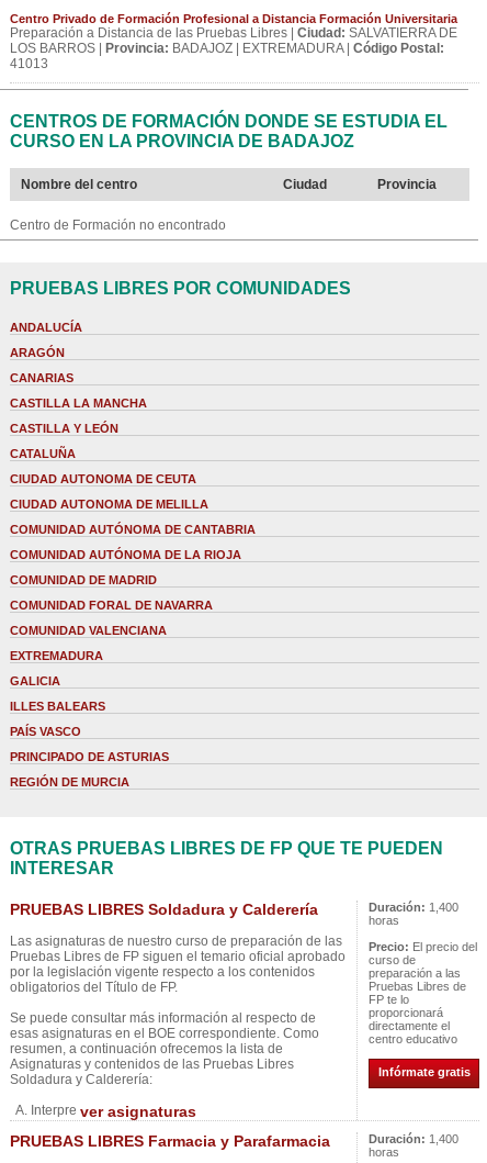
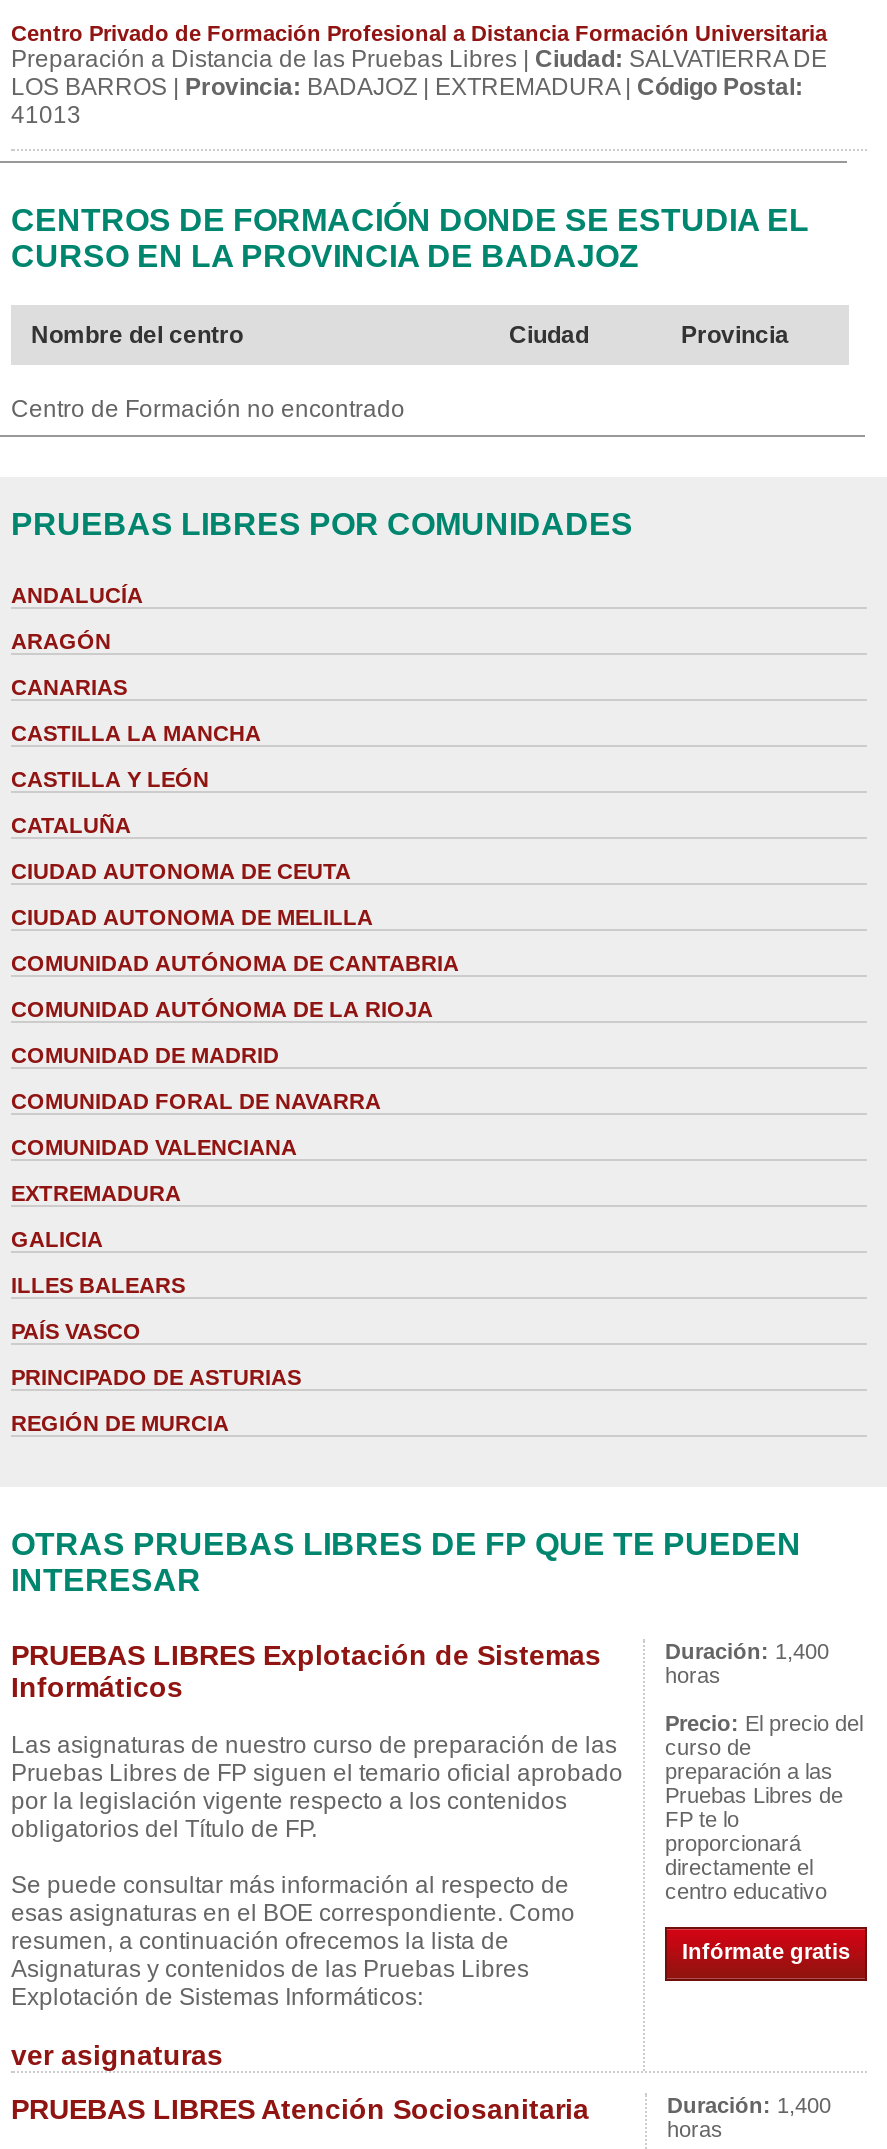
[10,901,318,918] PRUEBAS LIBRES Soldadura y Calderería -> [11,1639,601,1703] PRUEBAS LIBRES Explotación de Sistemas | Informáticos
[10,1072,152,1087] Soldadura y Calderería: -> [11,1983,423,2011] Explotación de Sistemas Informáticos:
[10,1103,196,1120] A. Interpre ver asignaturas -> [11,2039,223,2071] ver asignaturas
[10,1132,330,1150] PRUEBAS LIBRES Farmacia y Parafarmacia -> [11,2093,589,2125] PRUEBAS LIBRES Atención Sociosanitaria

